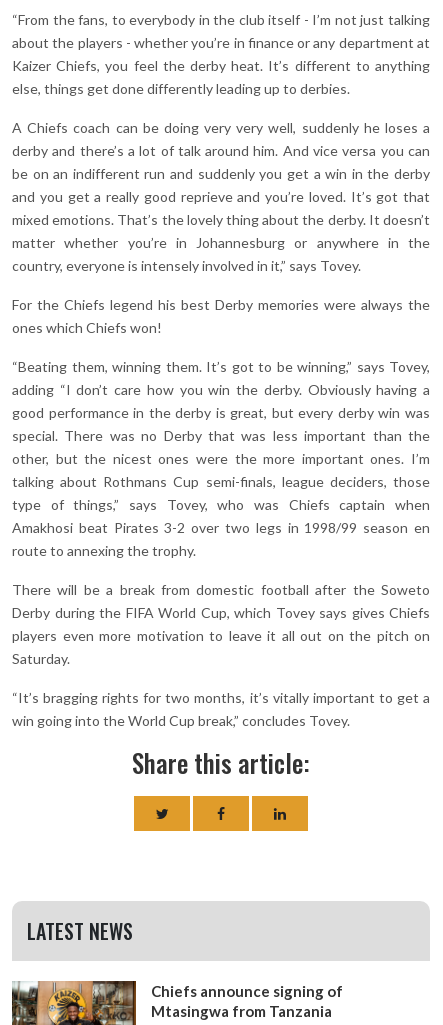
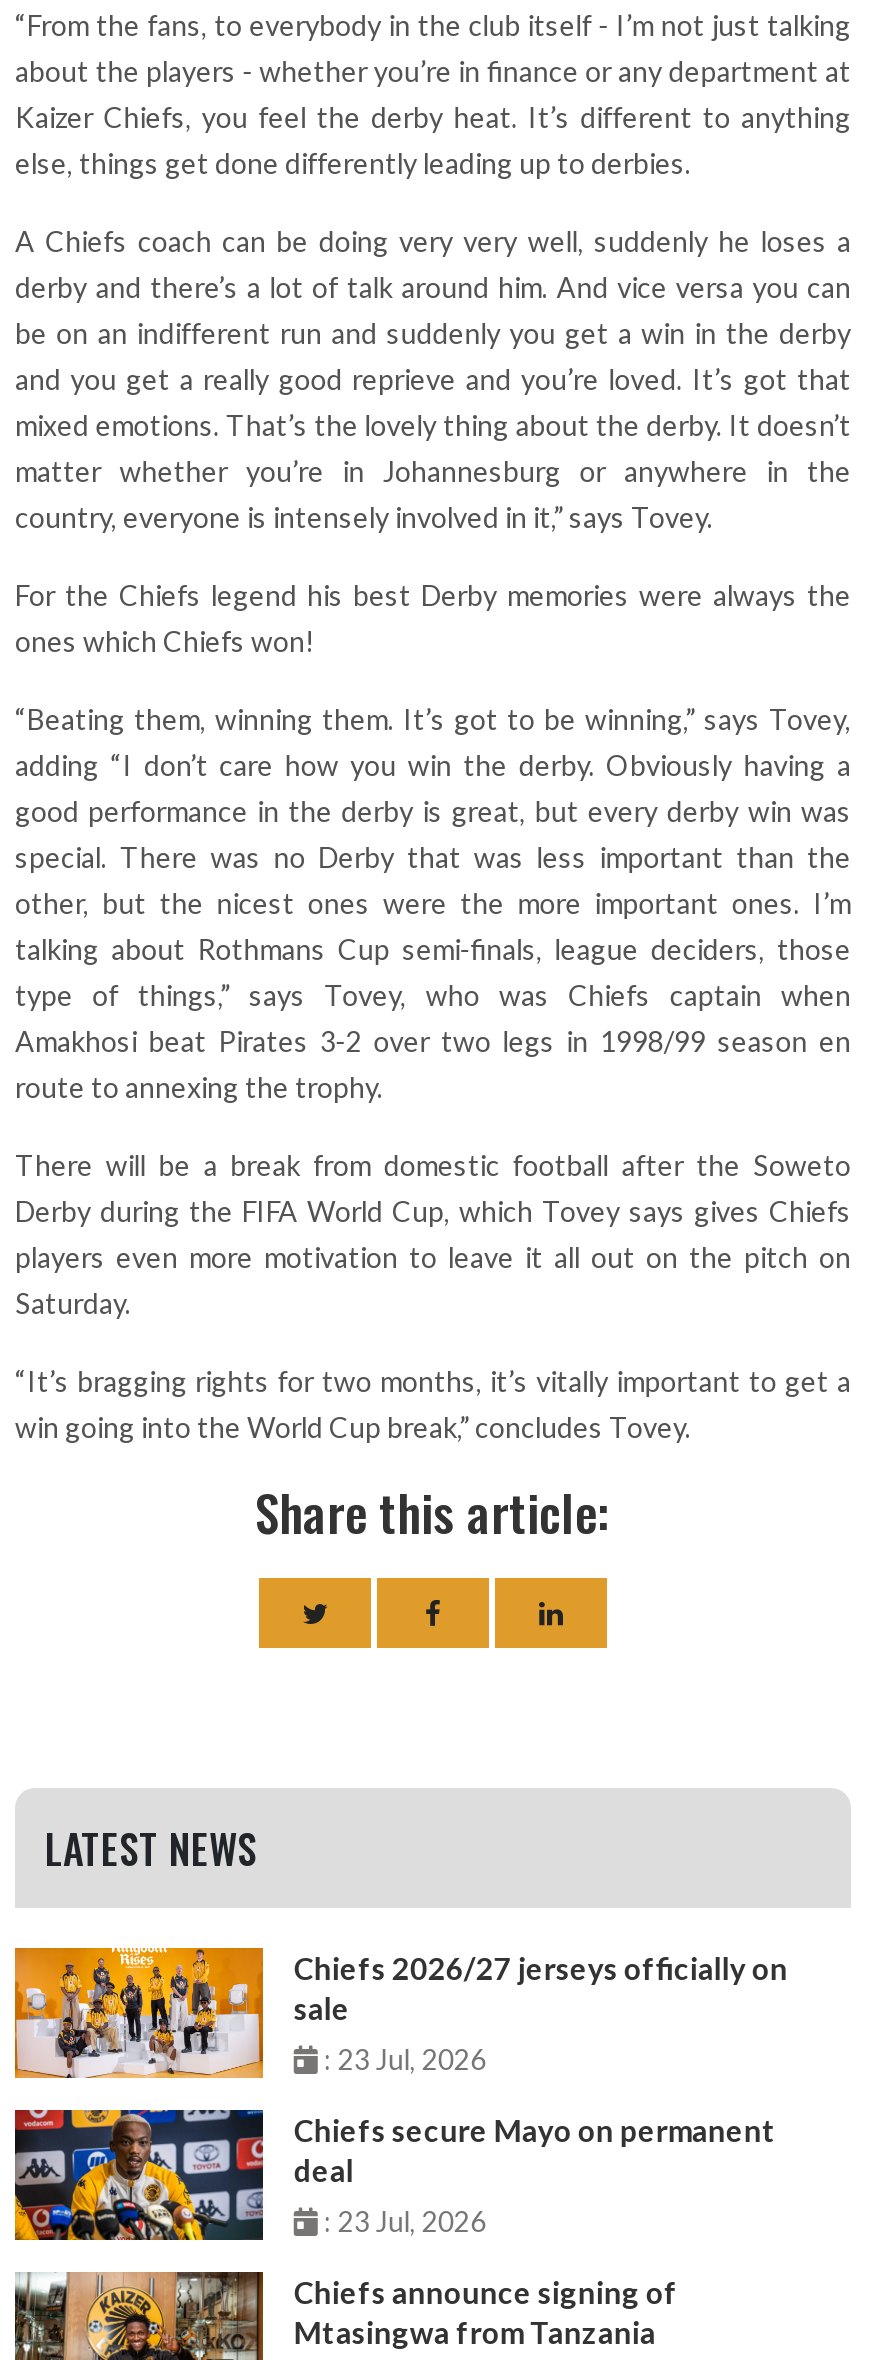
none -> [13,1946,788,2239] [image] | Chiefs 2026/27 jerseys officially on | sale | : 23 Jul, 2026 | Chiefs secure Mayo on permanent | deal | : 23 Jul, 2026
none -> [13,2108,265,2242] [image]

